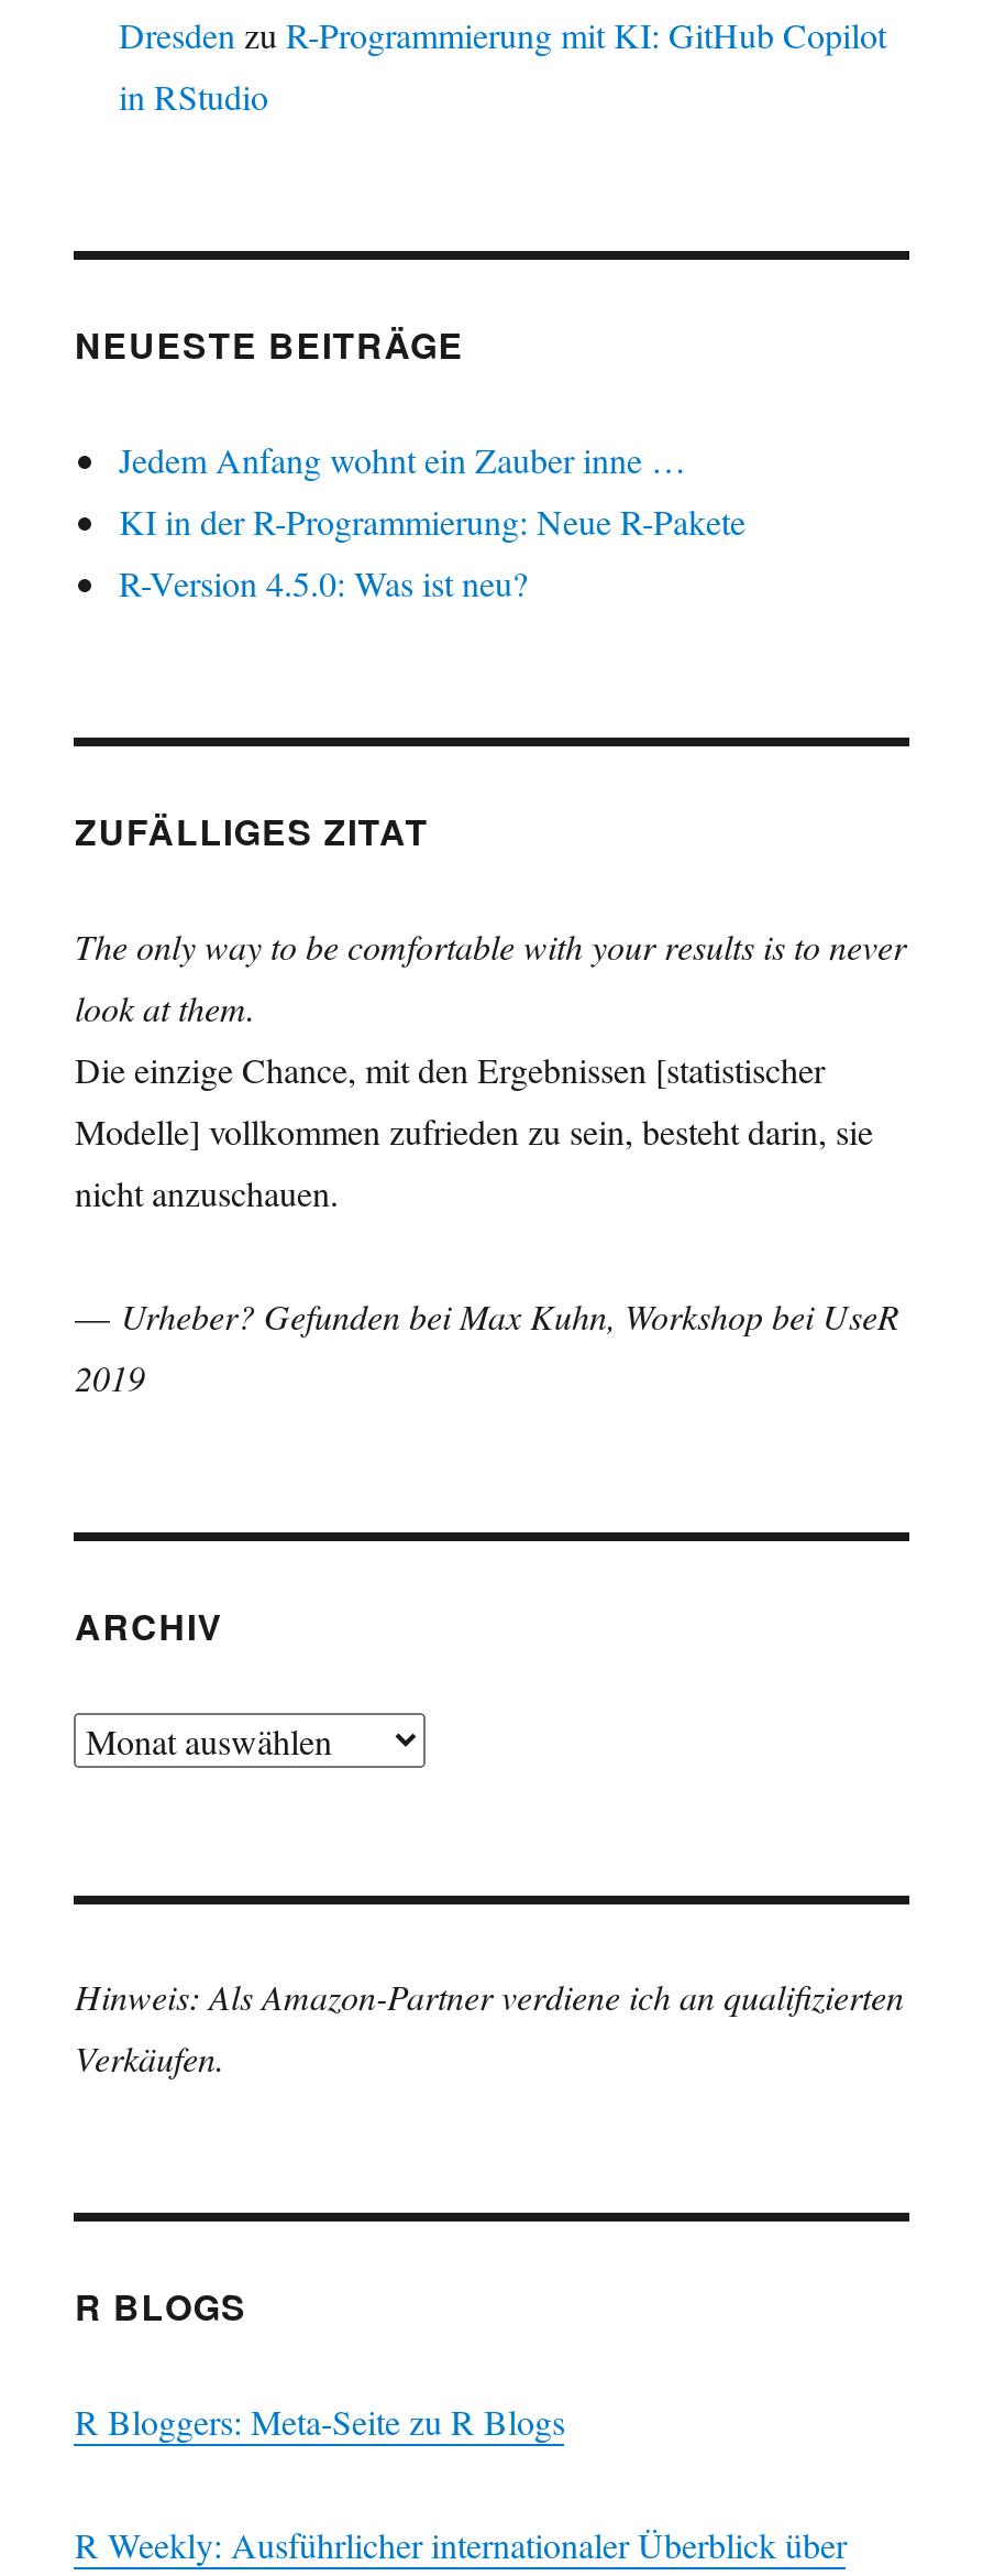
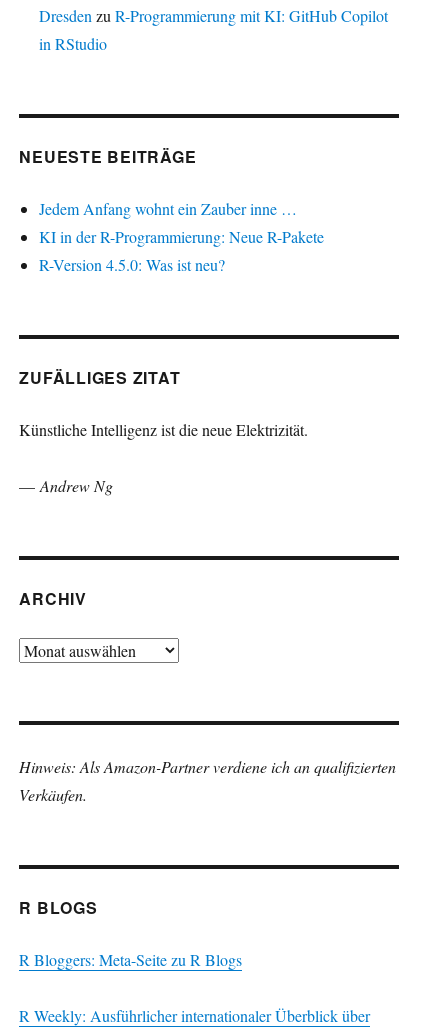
[75,923,906,1216] The only way to be comfortable with your results is to never | look at them. | Die einzige Chance, mit den Ergebnissen [statistischer | Modelle] vollkommen zufrieden zu sein, besteht darin, sie | nicht anzuschauen. -> [19,419,308,440] Künstliche Intelligenz ist die neue Elektrizität.
[75,1293,899,1401] — Urheber? Gefunden bei Max Kuhn, Workshop bei UseR | 2019 -> [19,475,113,496] — Andrew Ng

